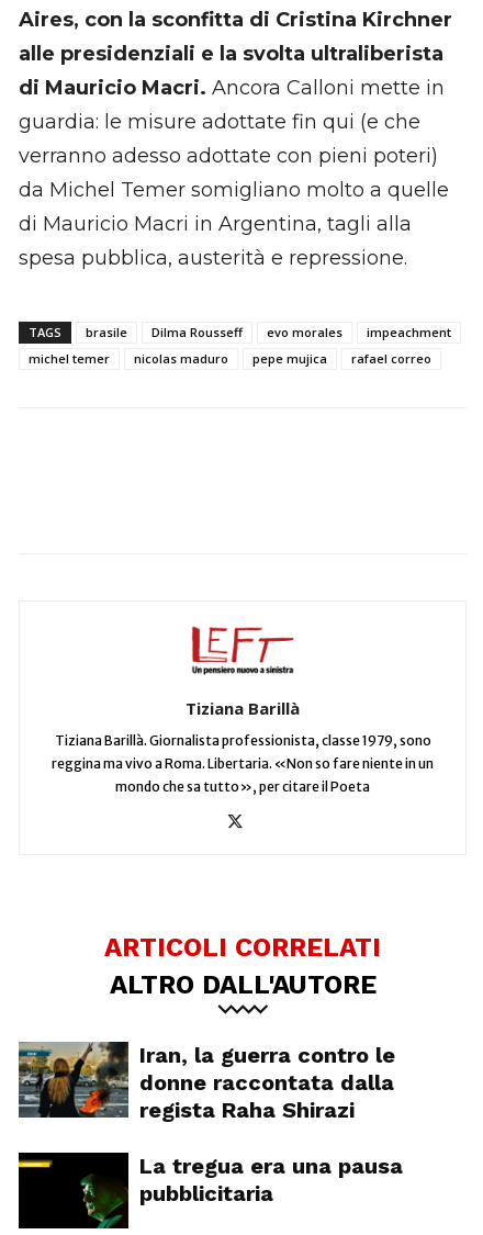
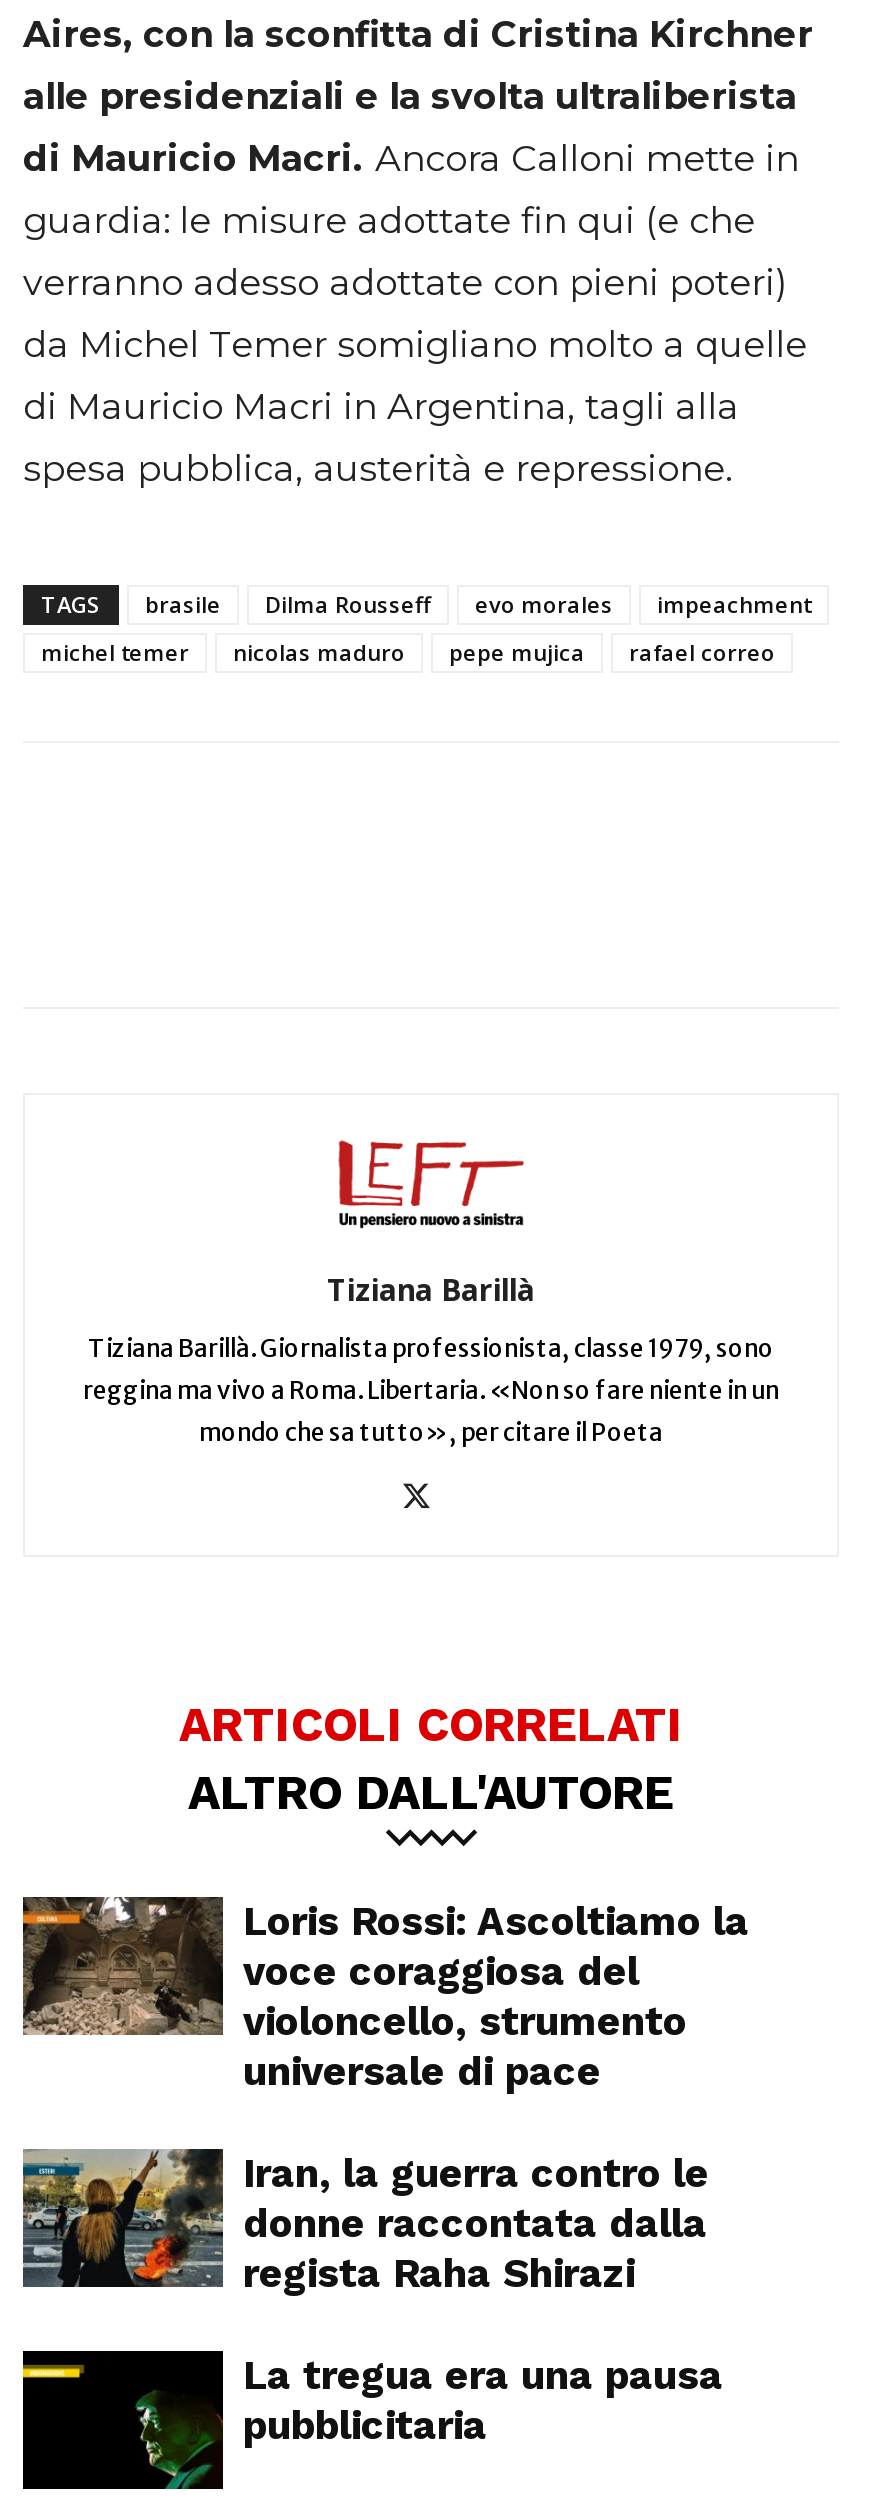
none -> [21,1897,749,2095] [image] | Loris Rossi: Ascoltiamo la | voce coraggiosa del | violoncello, strumento | universale di pace

